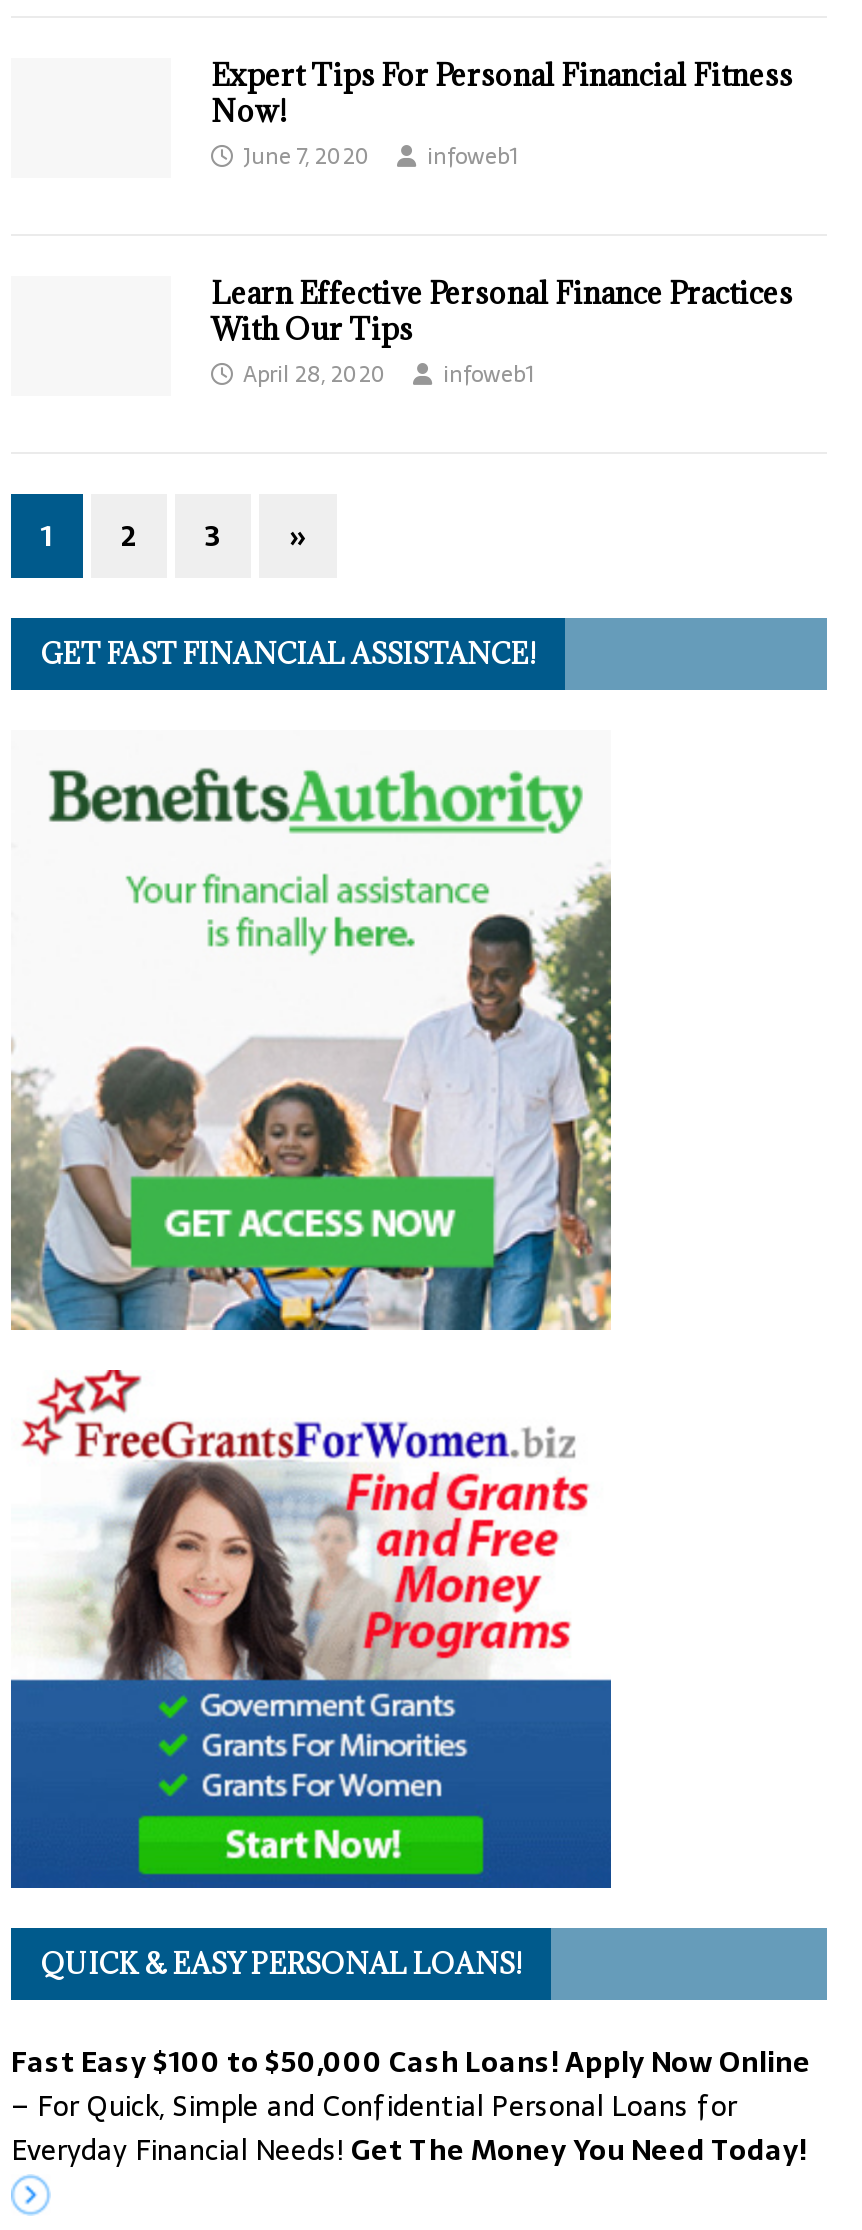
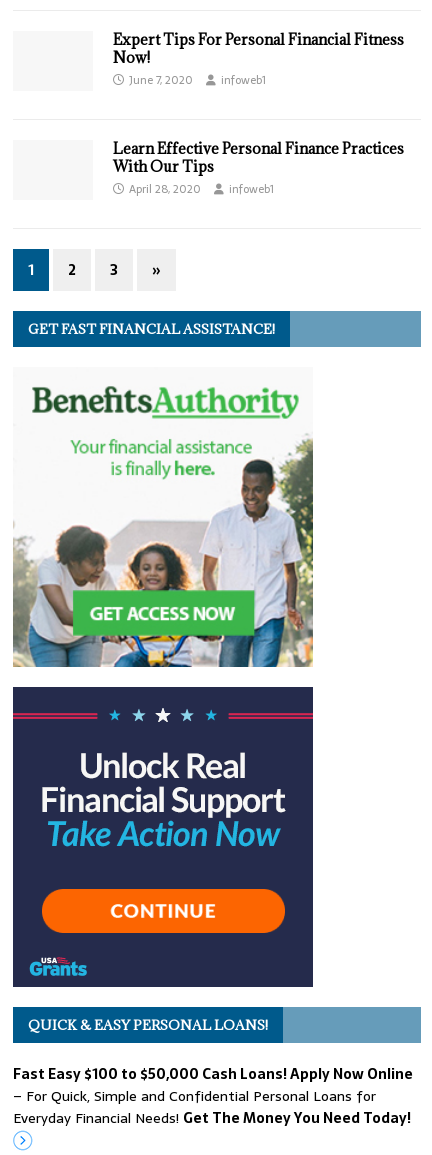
[9,1368,613,1888] [image] -> [12,686,314,987] [image]

